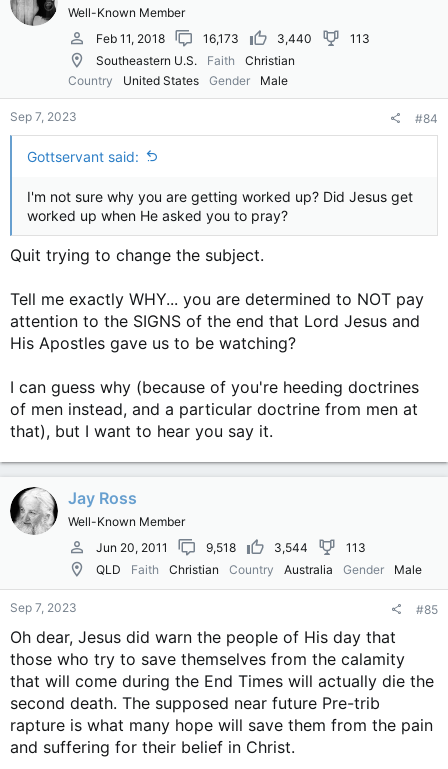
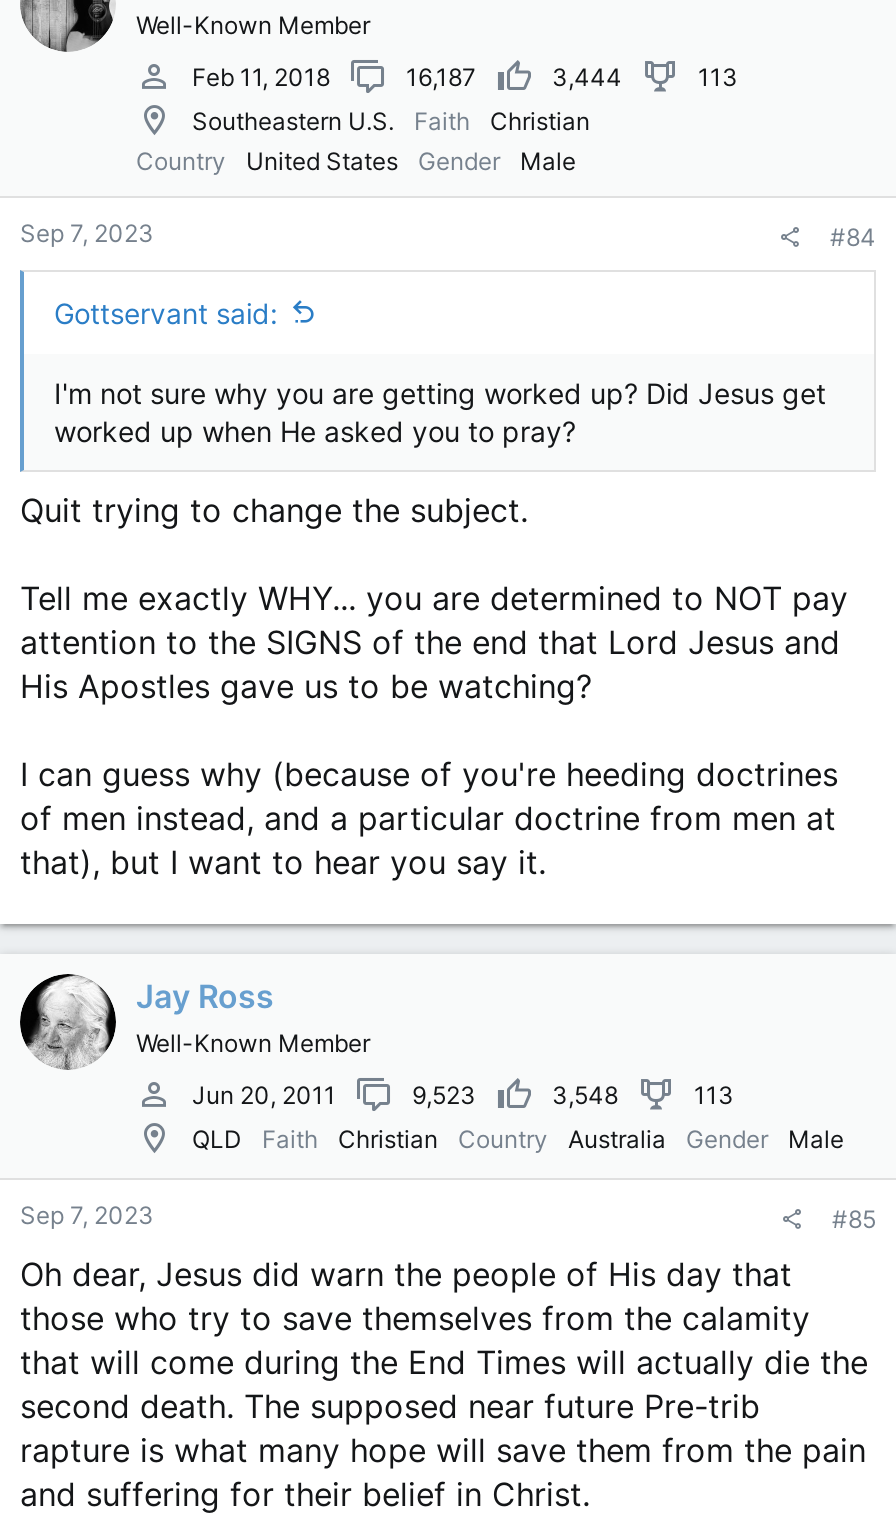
[203,31,239,46] 16,173 -> [406,62,476,92] 16,187
[277,31,312,46] 3,440 -> [552,62,622,92] 3,444
[206,540,236,555] 9,518 -> [412,1080,476,1110] 9,523
[274,540,308,555] 3,544 -> [552,1080,618,1110] 3,548

